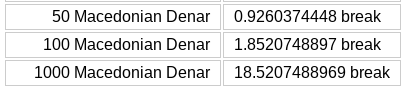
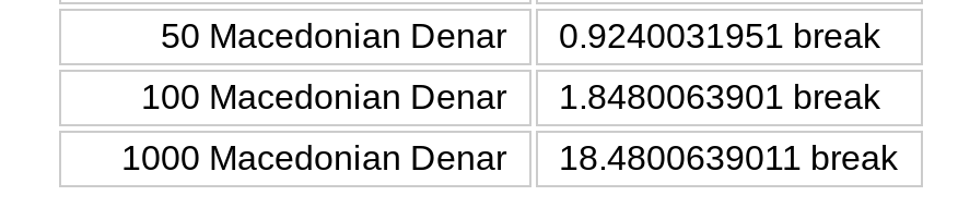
[52,8,381,25] 50 Macedonian Denar 0.9260374448 break -> [161,17,880,54] 50 Macedonian Denar 0.9240031951 break
[43,36,381,53] 100 Macedonian Denar 1.8520748897 break -> [141,78,880,115] 100 Macedonian Denar 1.8480063901 break
[34,64,390,81] 1000 Macedonian Denar 18.5207488969 break -> [121,139,898,176] 1000 Macedonian Denar 18.4800639011 break

